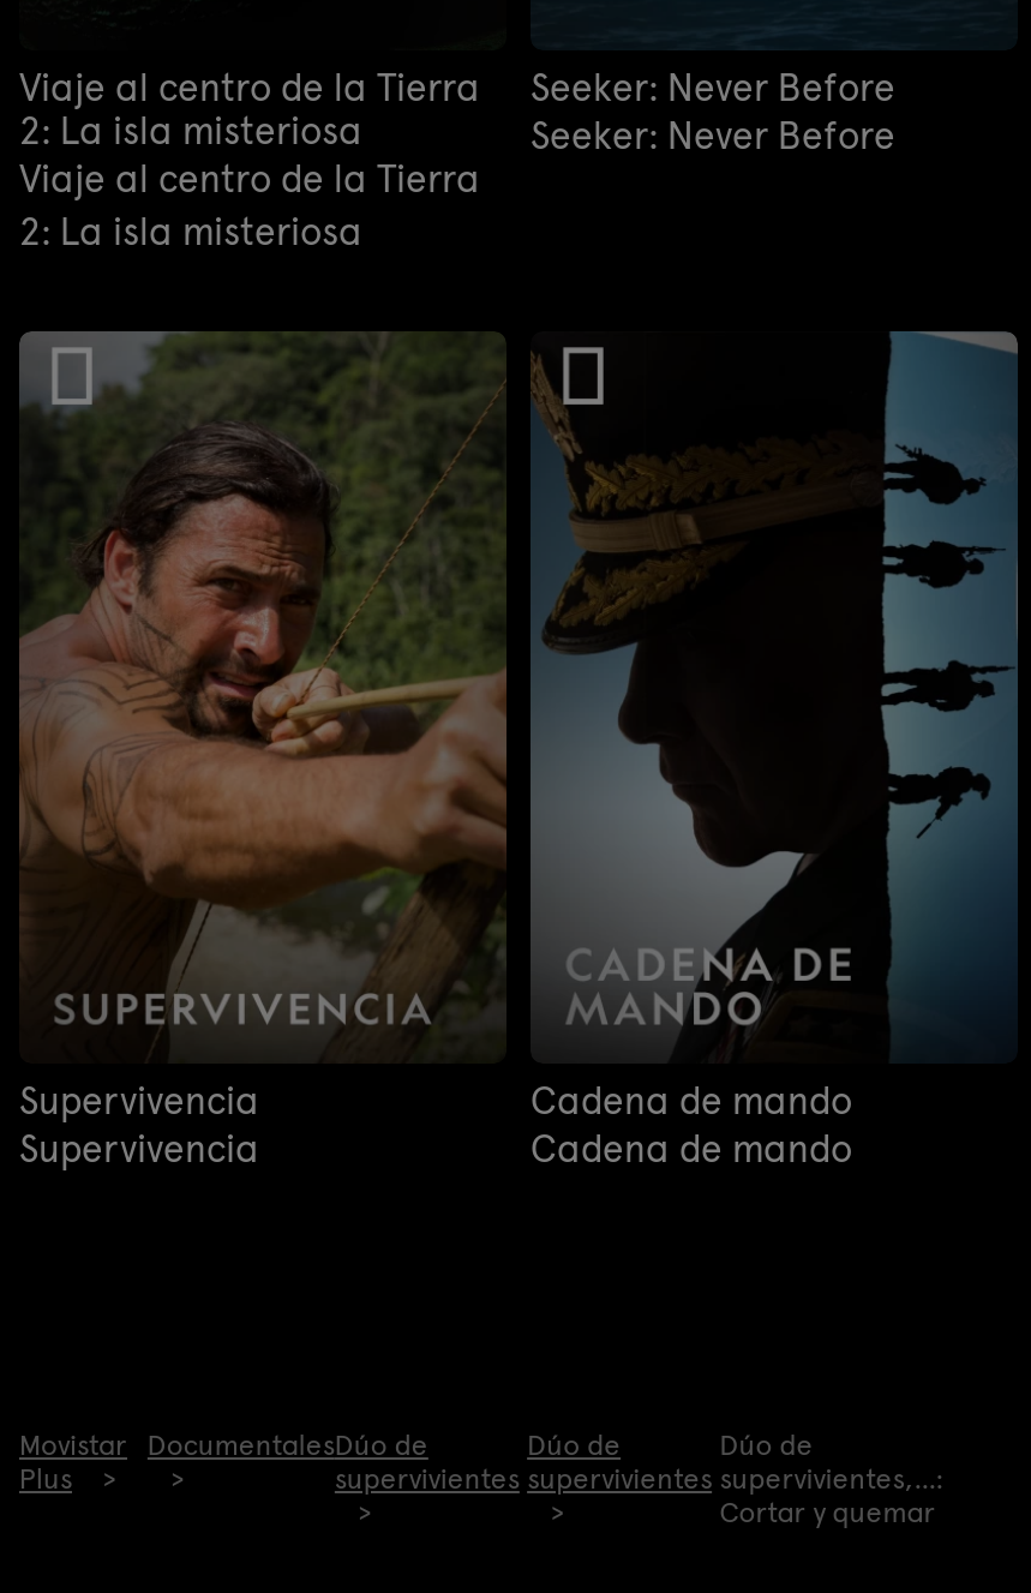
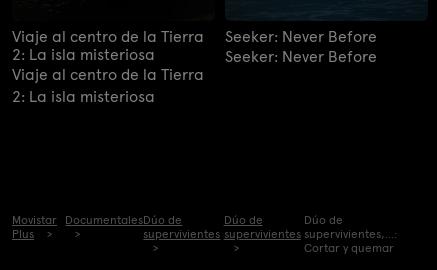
[17,329,509,1171] [image] | Supervivencia | Supervivencia -> none
[528,329,1020,1171] [image] | Cadena de mando | Cadena de mando -> none

